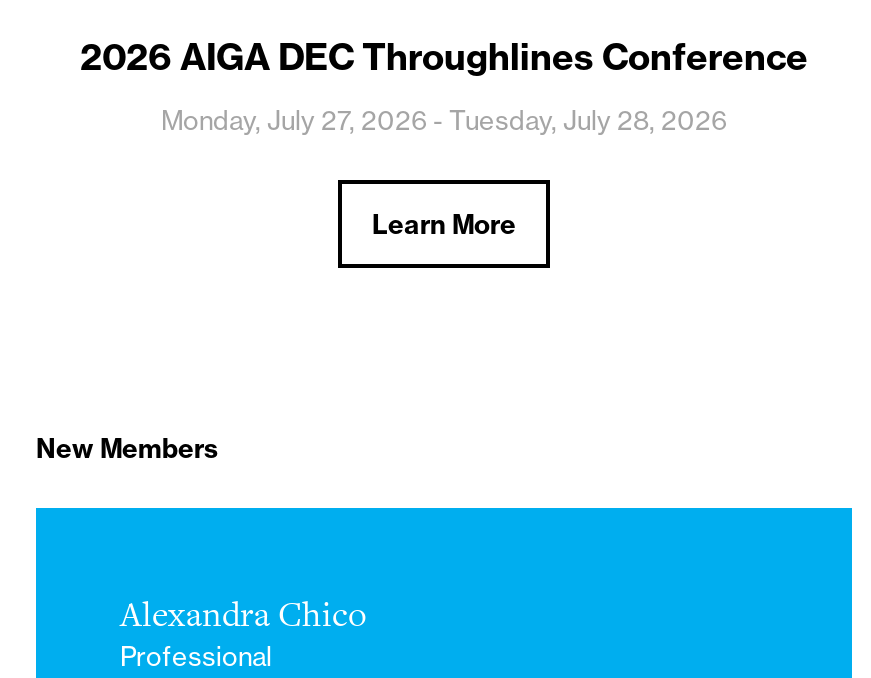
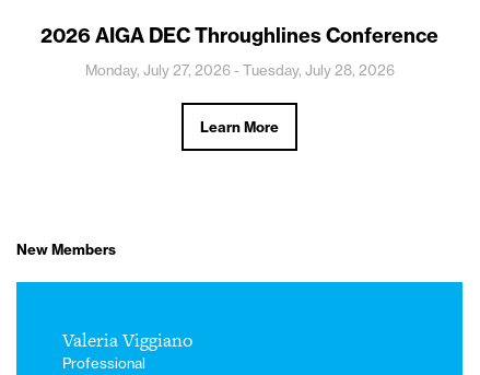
[120,590,366,638] Alexandra Chico -> [62,327,192,353] Valeria Viggiano

